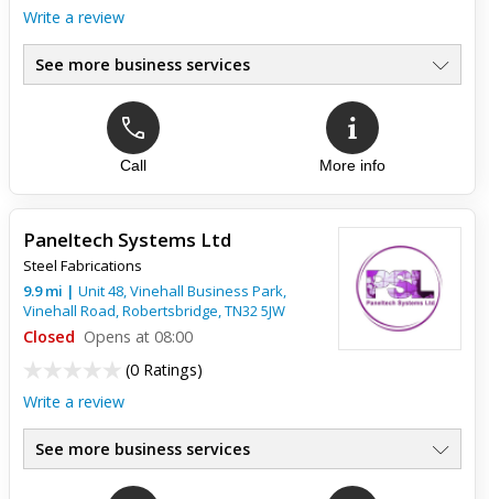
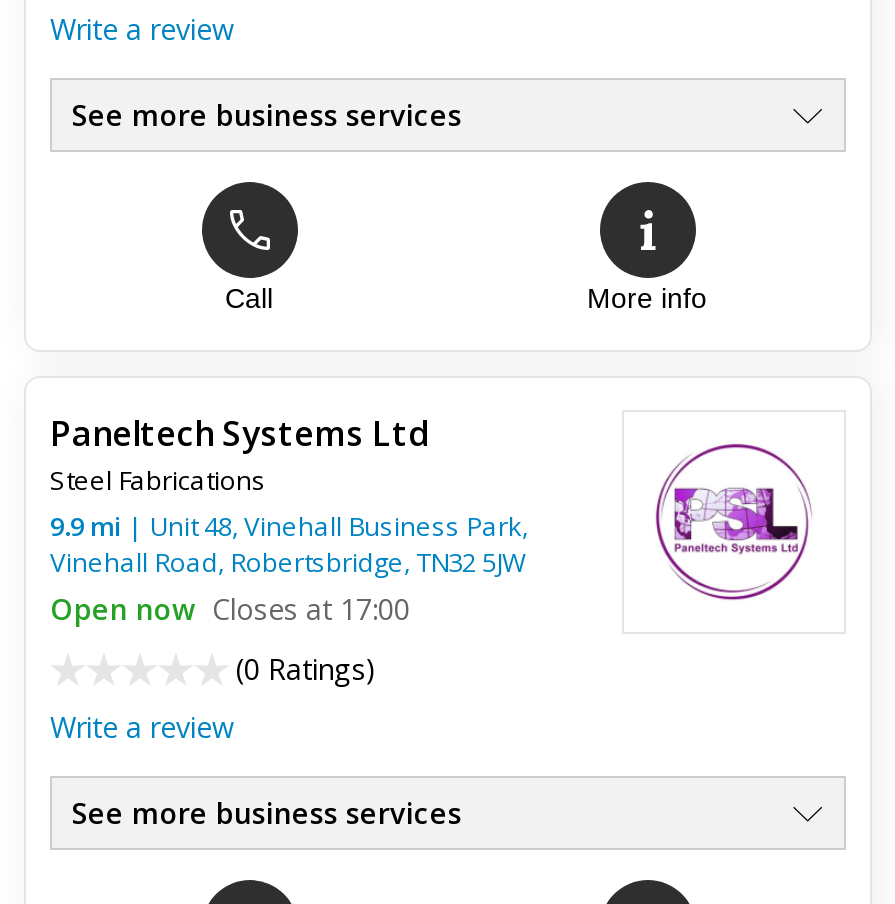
[23,326,193,347] Closed Opens at 08:00 -> [50,590,410,628] Open now Closes at 17:00

